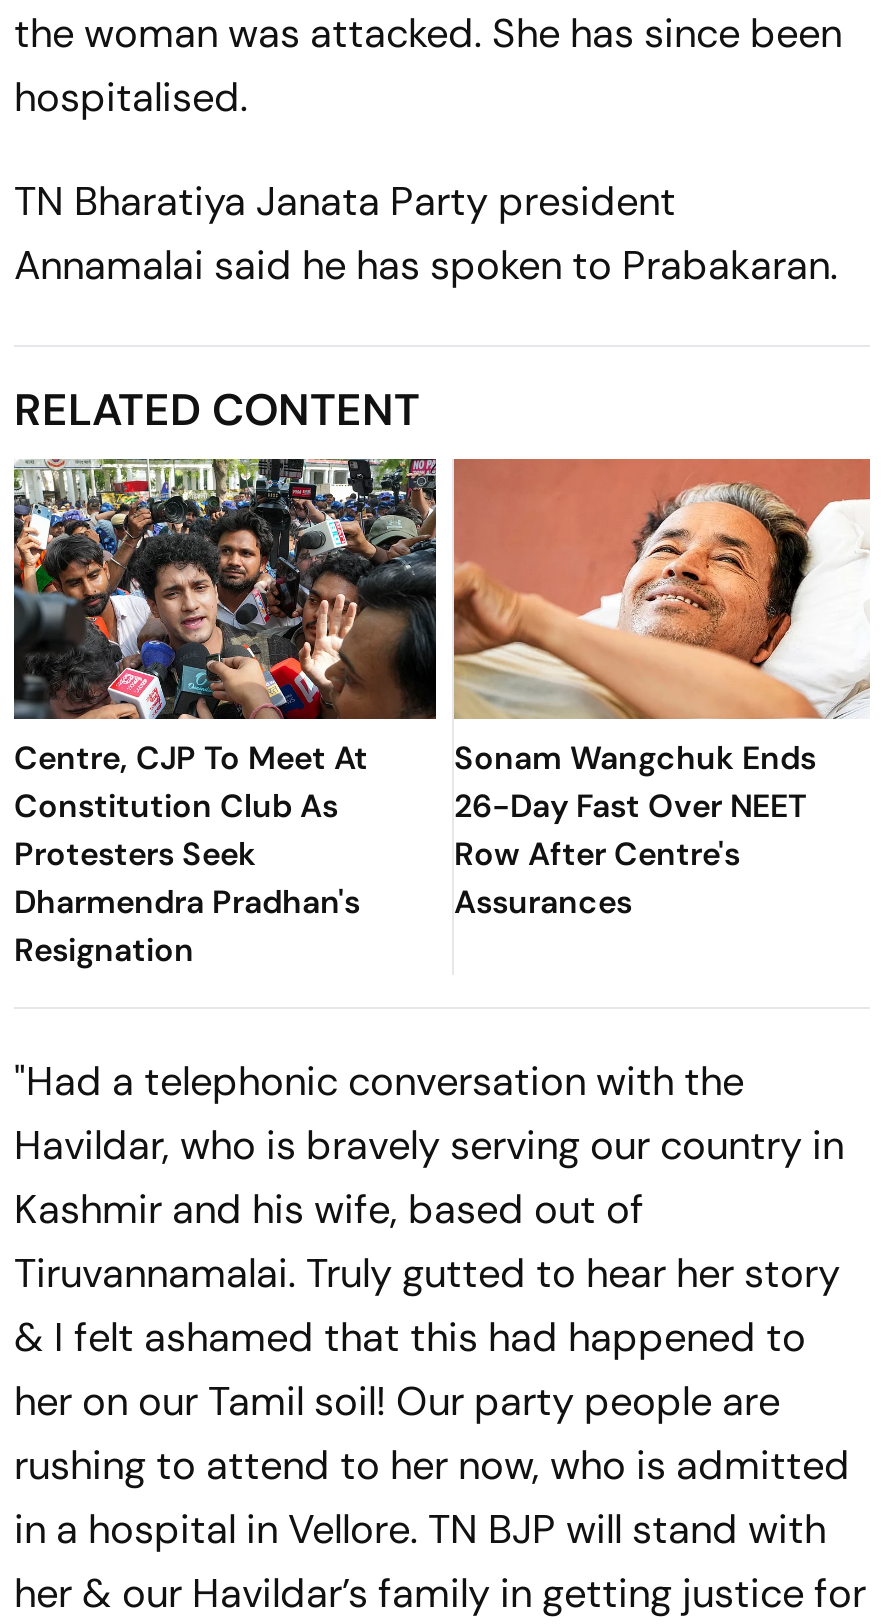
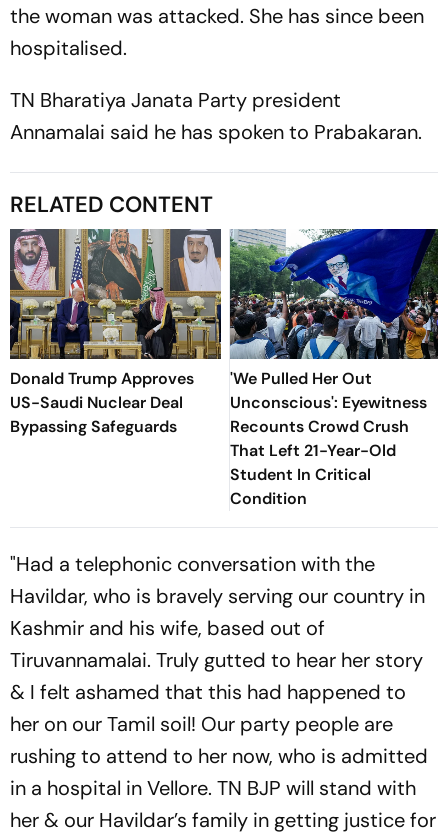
[12,458,438,970] [image] | Centre, CJP To Meet At | Constitution Club As | Protesters Seek | Dharmendra Pradhan's | Resignation -> [10,228,222,437] [image] | Donald Trump Approves | US-Saudi Nuclear Deal | Bypassing Safeguards
[452,456,872,922] [image] | Sonam Wangchuk Ends | 26-Day Fast Over NEET | Row After Centre's | Assurances -> [229,228,439,509] [image] | 'We Pulled Her Out | Unconscious': Eyewitness | Recounts Crowd Crush | That Left 21-Year-Old | Student In Critical | Condition

